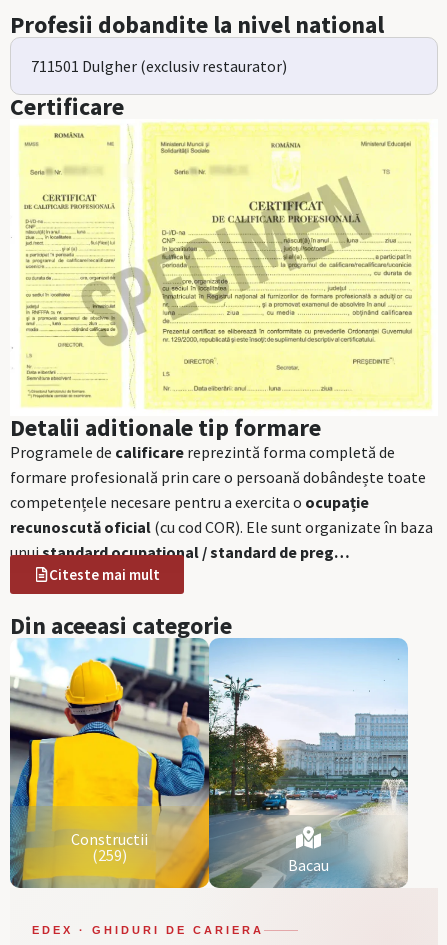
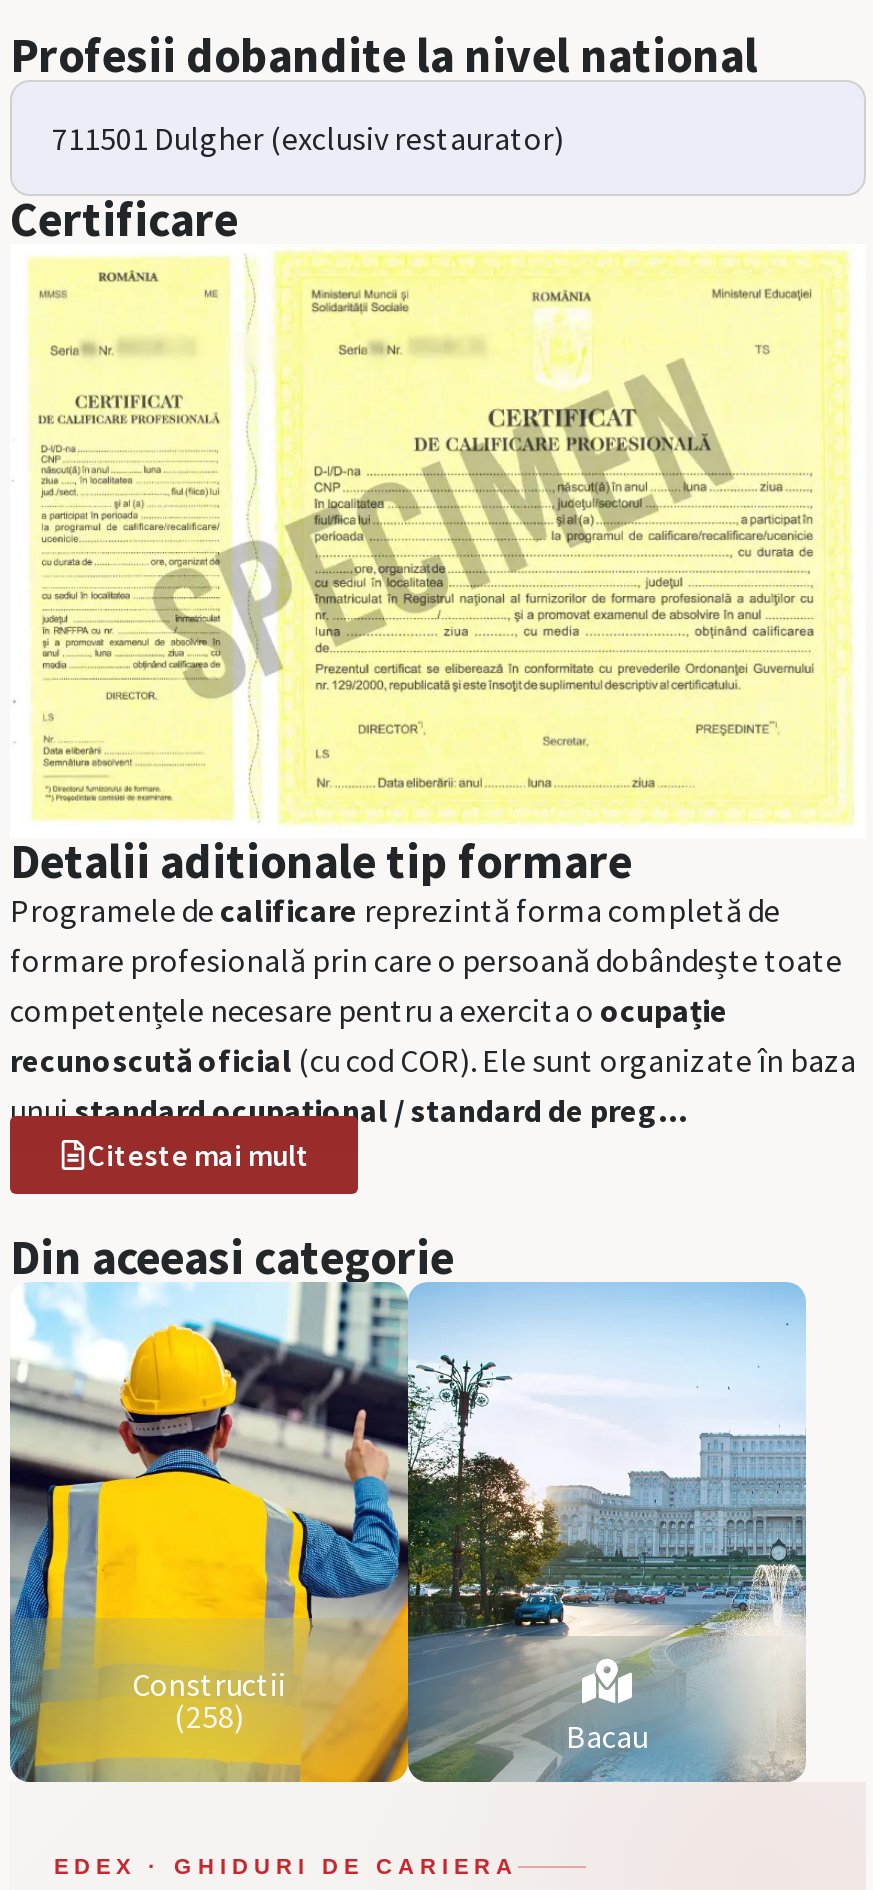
[92,845,127,865] (259) -> [174,1696,244,1736] (258)

